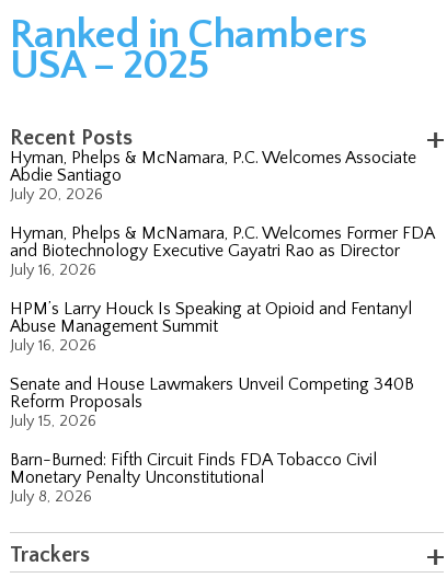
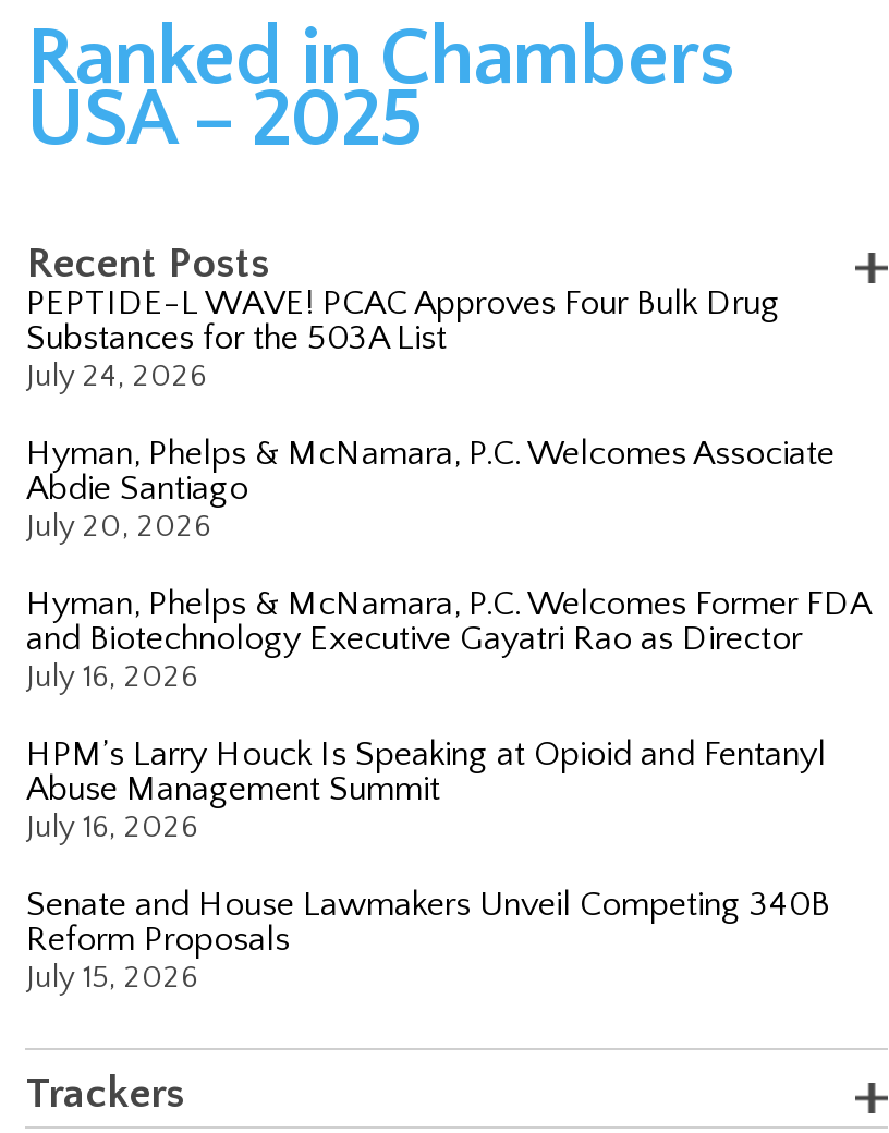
none -> [26,283,780,394] PEPTIDE-L WAVE! PCAC Approves Four Bulk Drug | Substances for the 503A List | July 24, 2026
moved [10,148,434,430] -> [26,433,869,996]: Hyman, Phelps & McNamara, P.C. Welcomes Associate | Abdie Santiago | July 20, 2026 | ... | Reform Proposals | July 15, 2026
[10,450,377,506] Barn-Burned: Fifth Circuit Finds FDA Tobacco Civil | Monetary Penalty Unconstitutional | July 8, 2026 -> none

